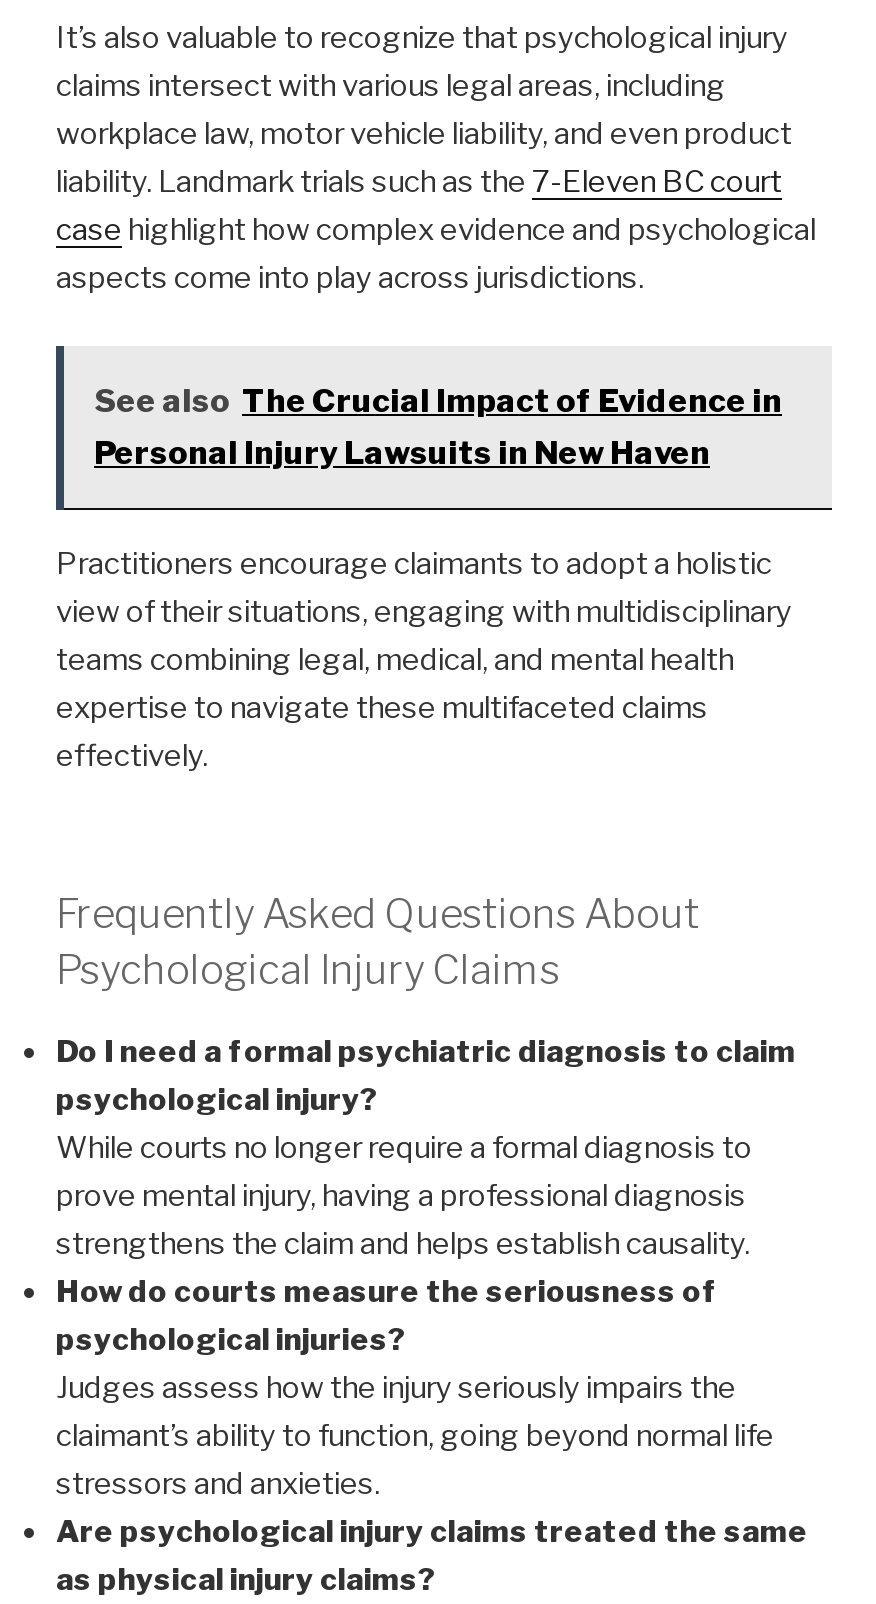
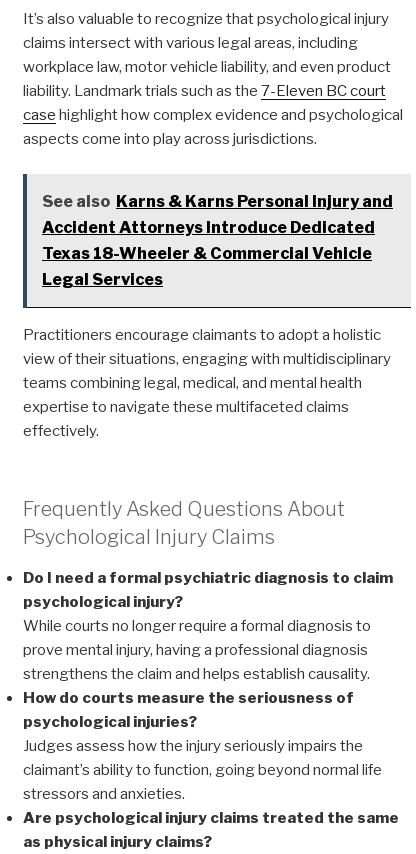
[94,383,782,473] See also The Crucial Impact of Evidence in | Personal Injury Lawsuits in New Haven -> [42,191,393,288] See also Karns & Karns Personal Injury and | Accident Attorneys Introduce Dedicated | Texas 18-Wheeler & Commercial Vehicle | Legal Services

